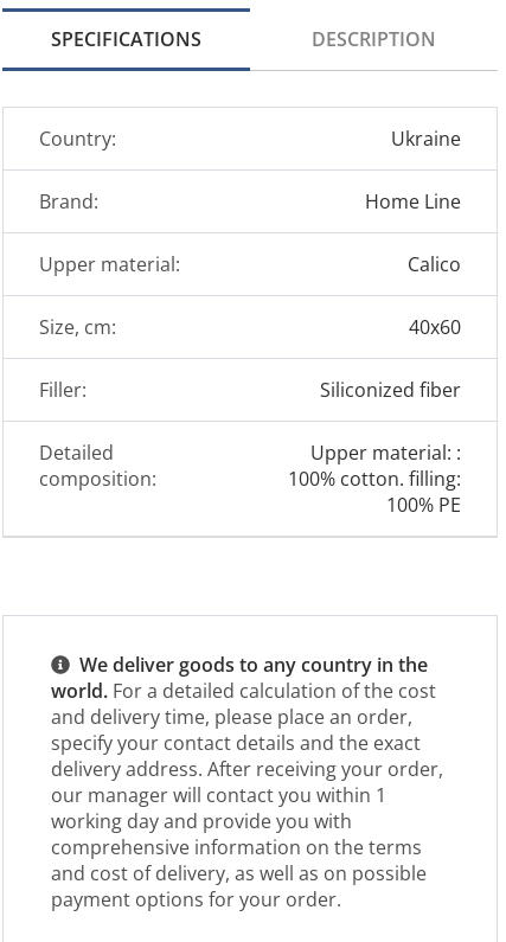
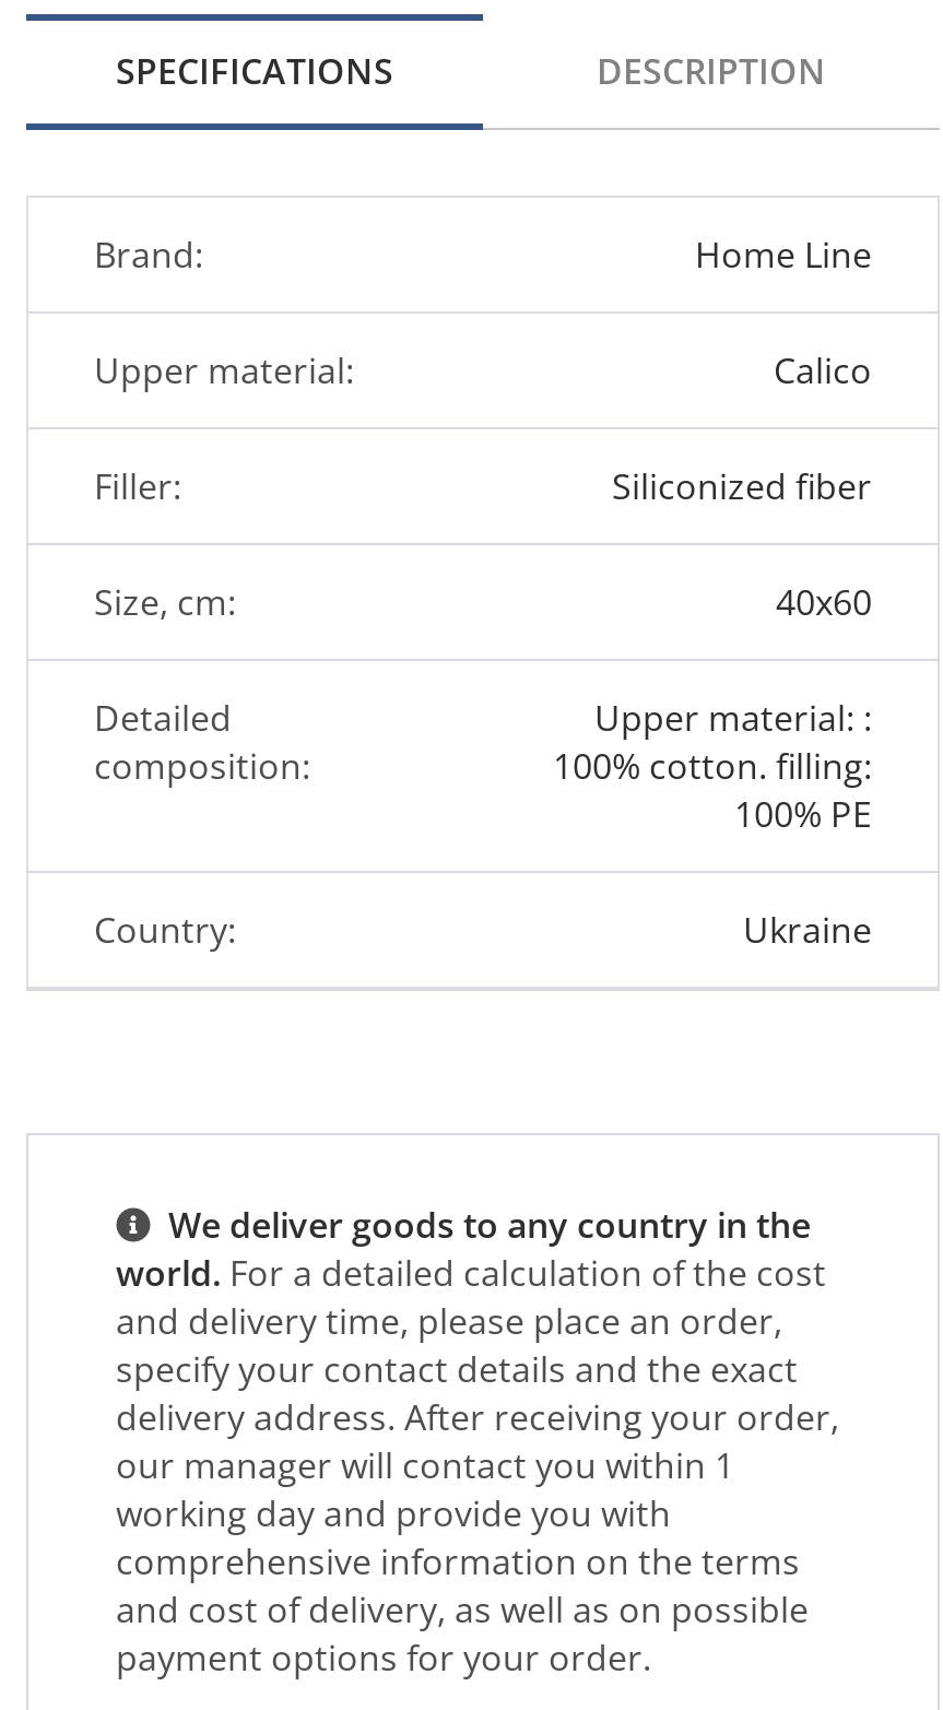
moved [39,126,461,152] -> [94,906,872,954]: Country: | Ukraine
moved [39,188,461,277] -> [94,231,872,394]: Brand: | Home Line | Upper material: | Calico
moved [39,377,461,403] -> [94,462,872,510]: Filler: | Siliconized fiber
moved [39,440,461,518] -> [94,694,872,838]: Detailed | composition: | Upper material: : | 100% cotton. filling: | 100% PE

